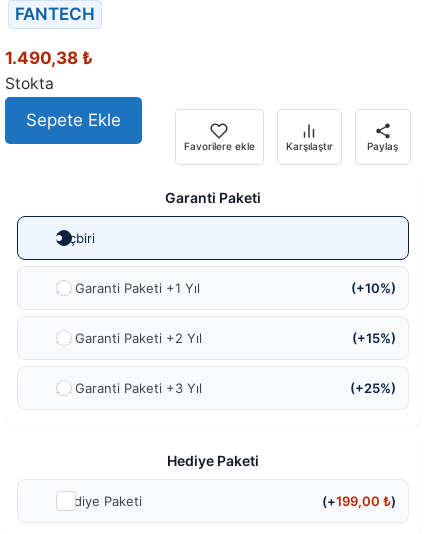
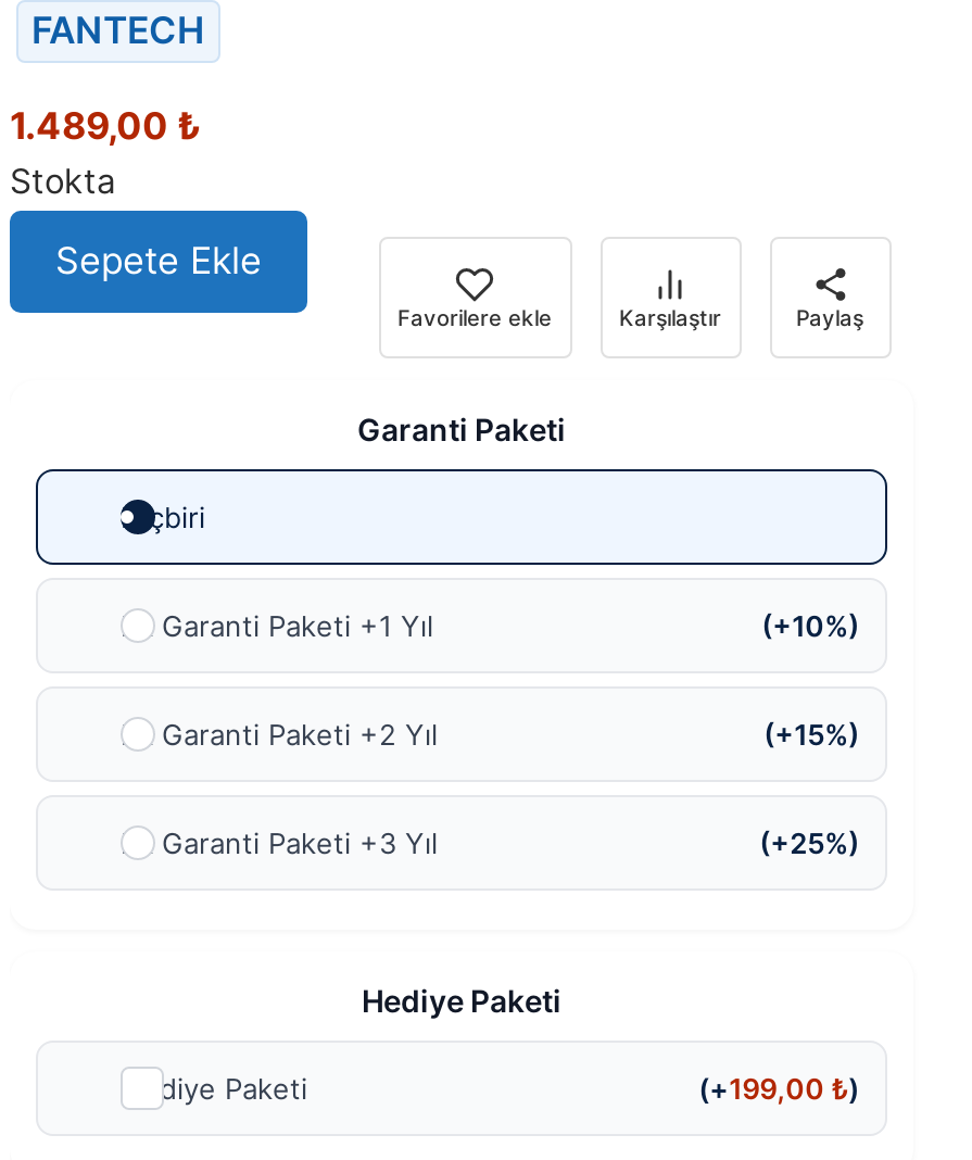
[5,48,93,68] 1.490,38 ₺ -> [10,103,201,147] 1.489,00 ₺

